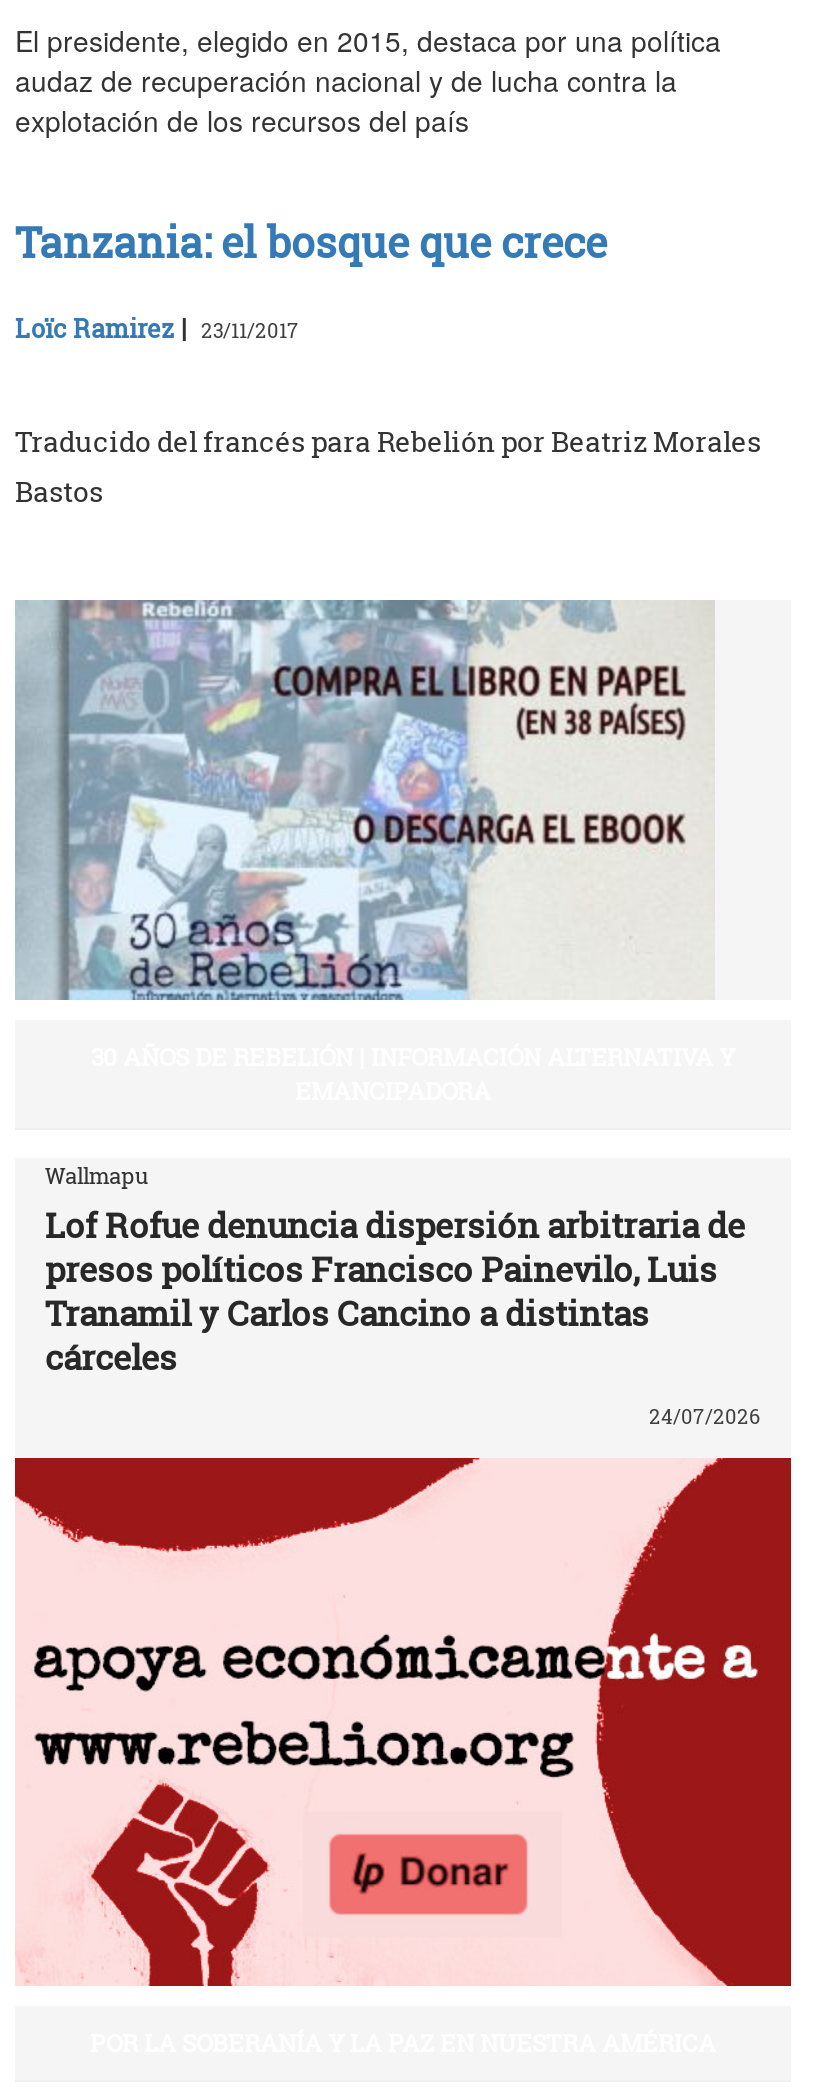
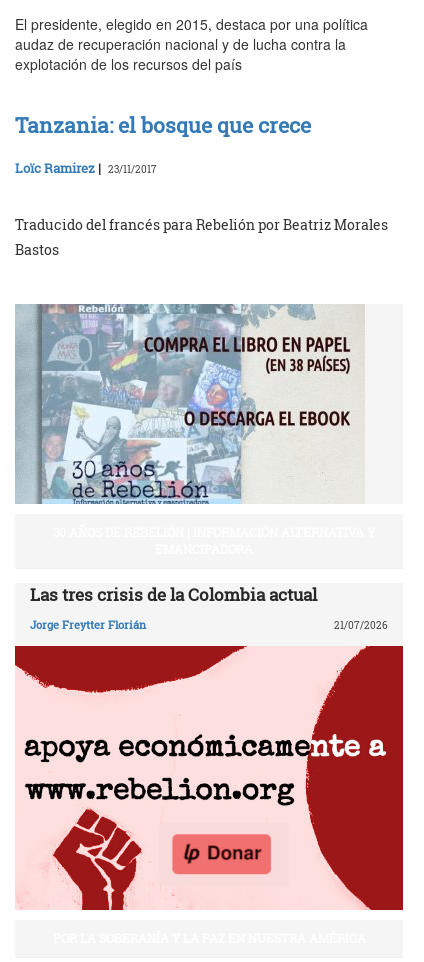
[45,1159,745,1379] Wallmapu | Lof Rofue denuncia dispersión arbitraria de | presos políticos Francisco Painevilo, Luis | Tranamil y Carlos Cancino a distintas | cárceles -> [30,583,317,606] Las tres crisis de la Colombia actual
[649,1404,761,1430] 24/07/2026 -> [30,617,388,632] Jorge Freytter Florián | 21/07/2026

